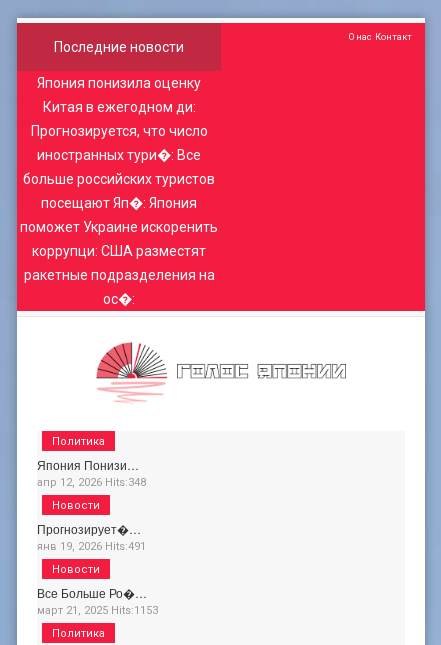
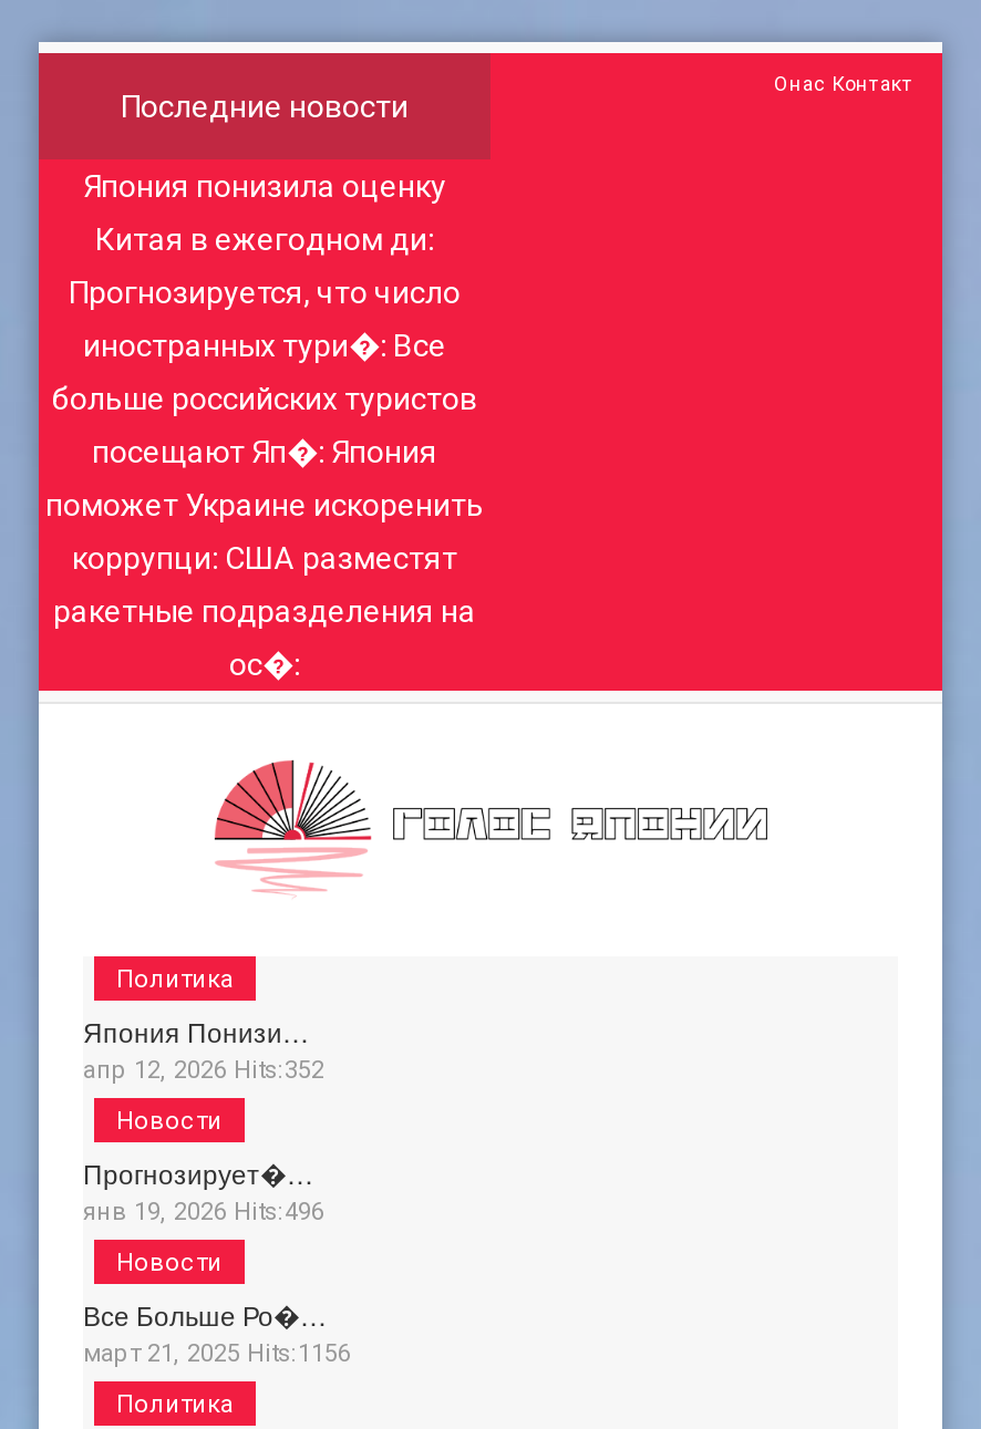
[37,476,146,489] апр 12, 2026 Hits:348 -> [83,1055,324,1084] апр 12, 2026 Hits:352
[37,540,146,553] янв 19, 2026 Hits:491 -> [83,1197,324,1226] янв 19, 2026 Hits:496
[37,604,158,617] март 21, 2025 Hits: 1153 -> [83,1339,351,1367] март 21, 2025 Hits: 1156

